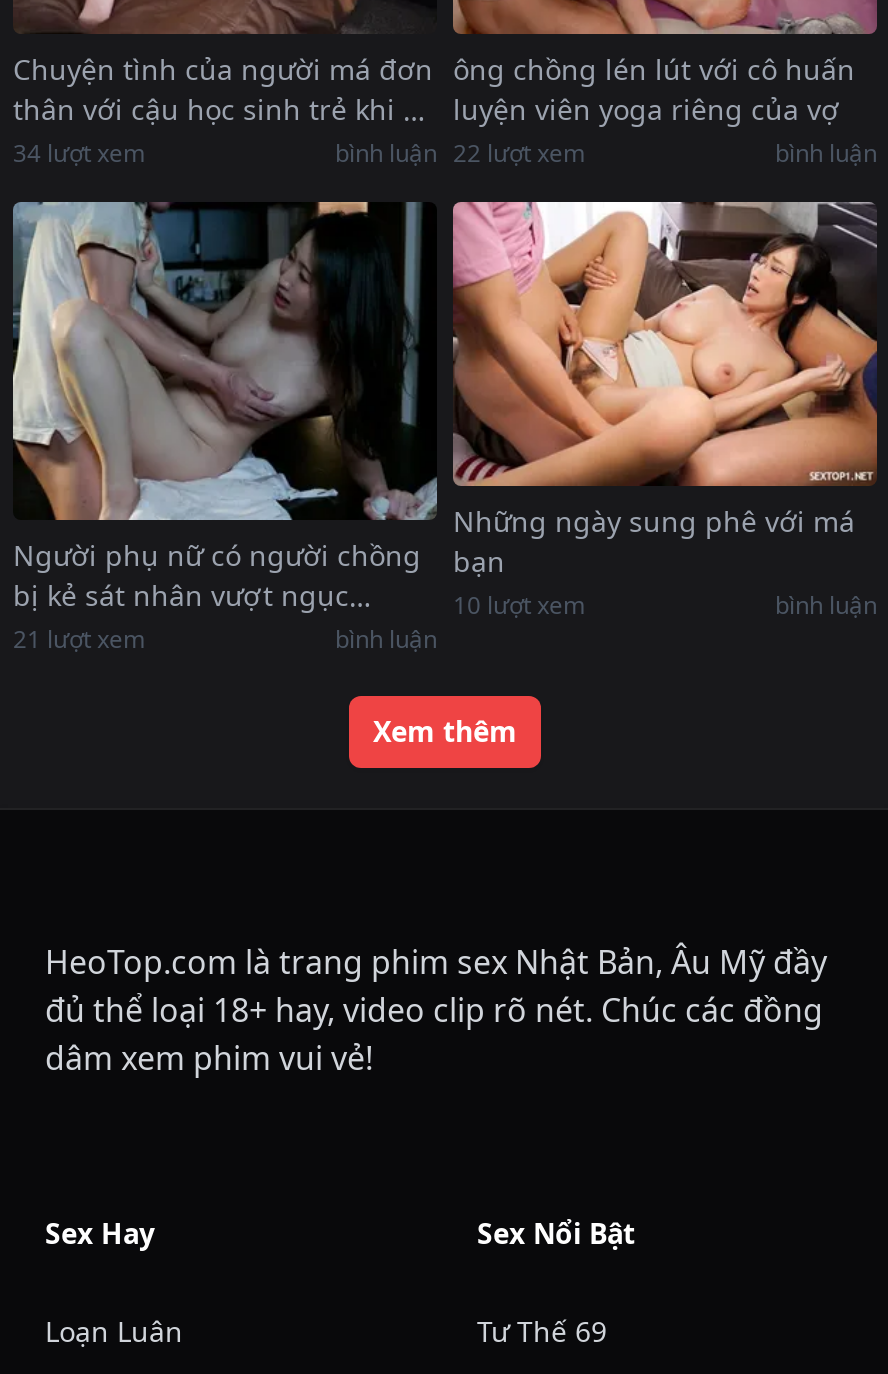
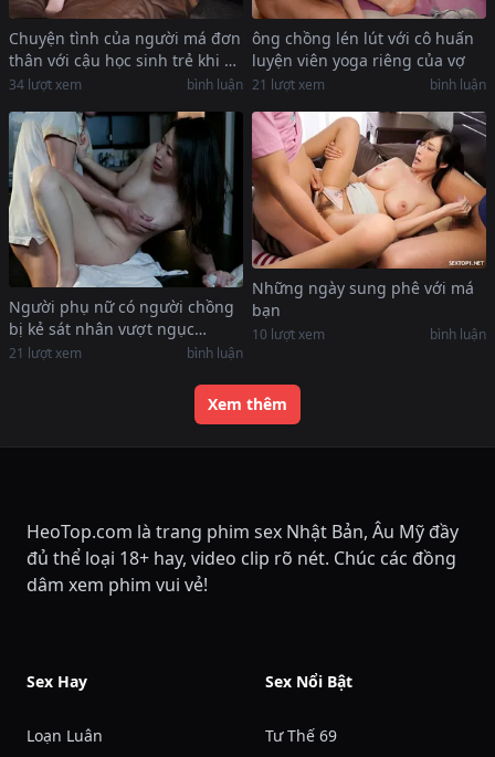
[335,137,585,171] bình luận 22 lượt xem -> [187,75,325,94] bình luận 21 lượt xem

